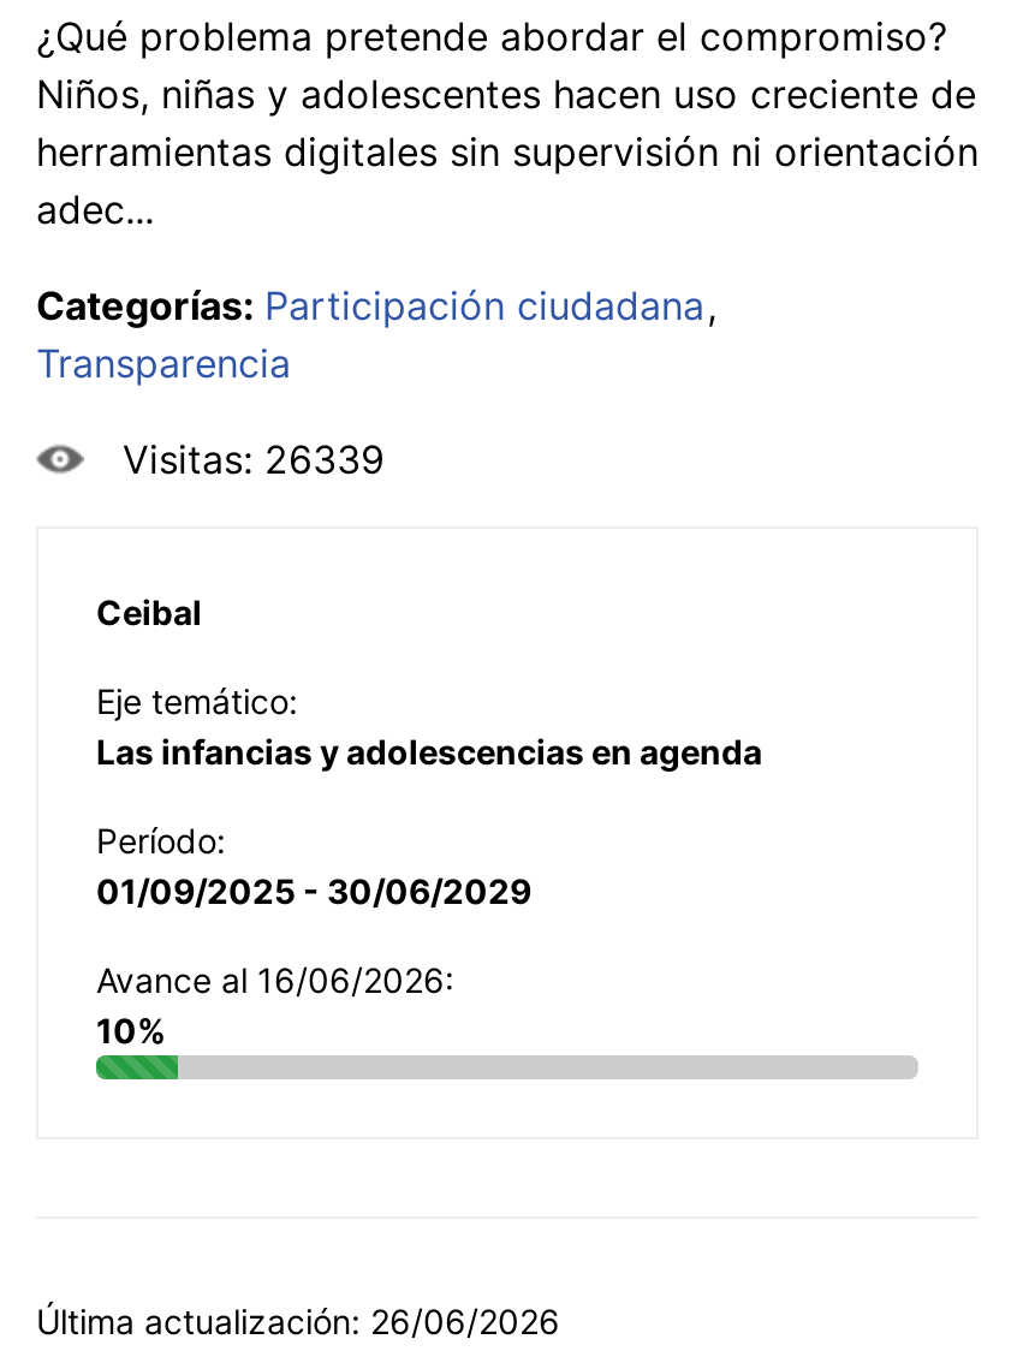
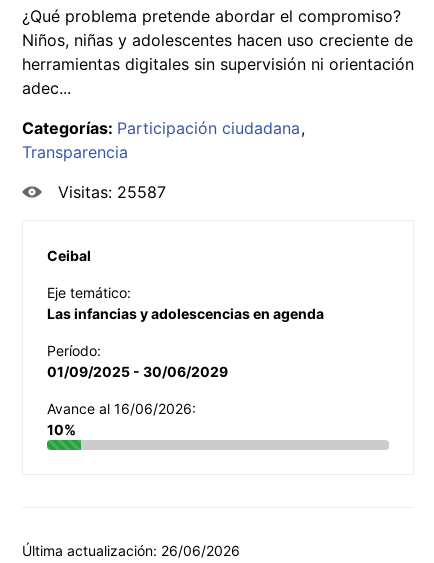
[123,435,385,483] Visitas: 26339 -> [58,182,166,202] Visitas: 25587

